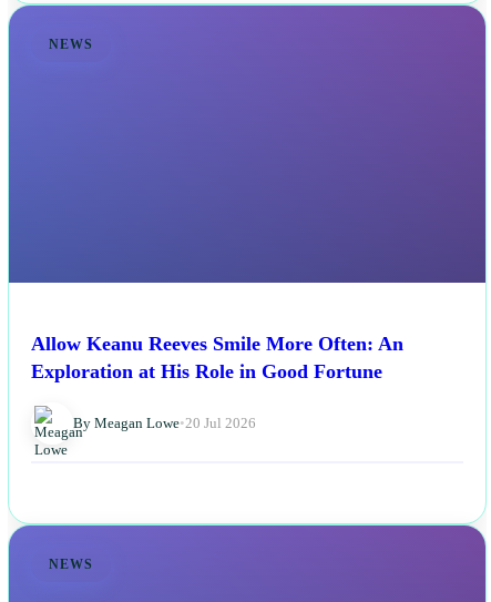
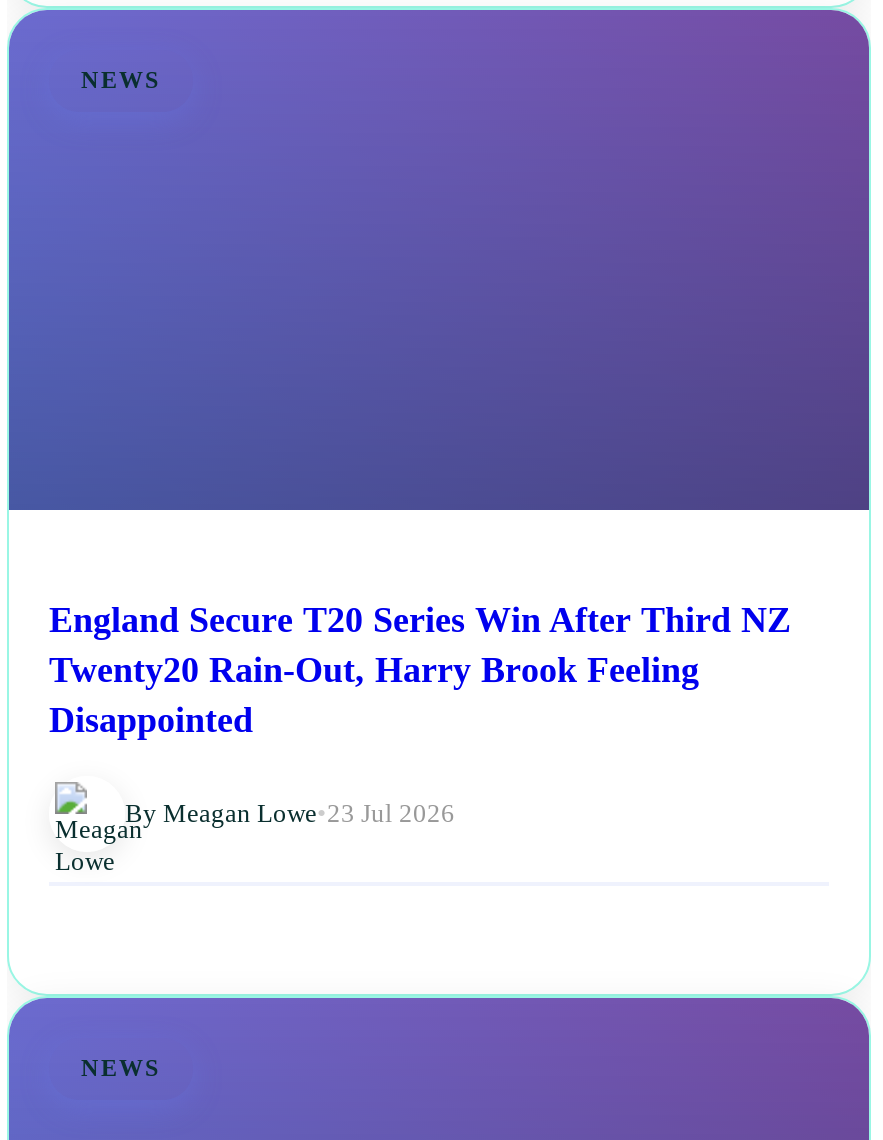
[31,333,403,383] Allow Keanu Reeves Smile More Often: An | Exploration at His Role in Good Fortune -> [49,600,791,740] England Secure T20 Series Win After Third NZ | Twenty20 Rain-Out, Harry Brook Feeling | Disappointed
[73,415,256,431] By Meagan Lowe • 20 Jul 2026 -> [125,798,455,828] By Meagan Lowe • 23 Jul 2026

